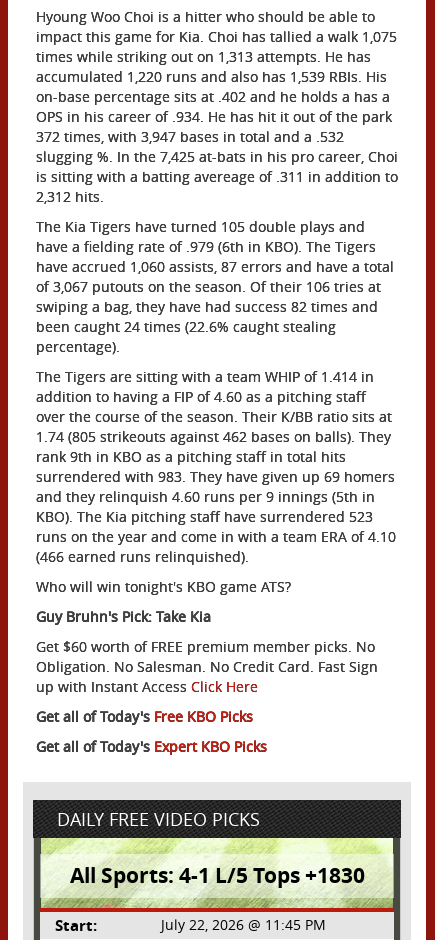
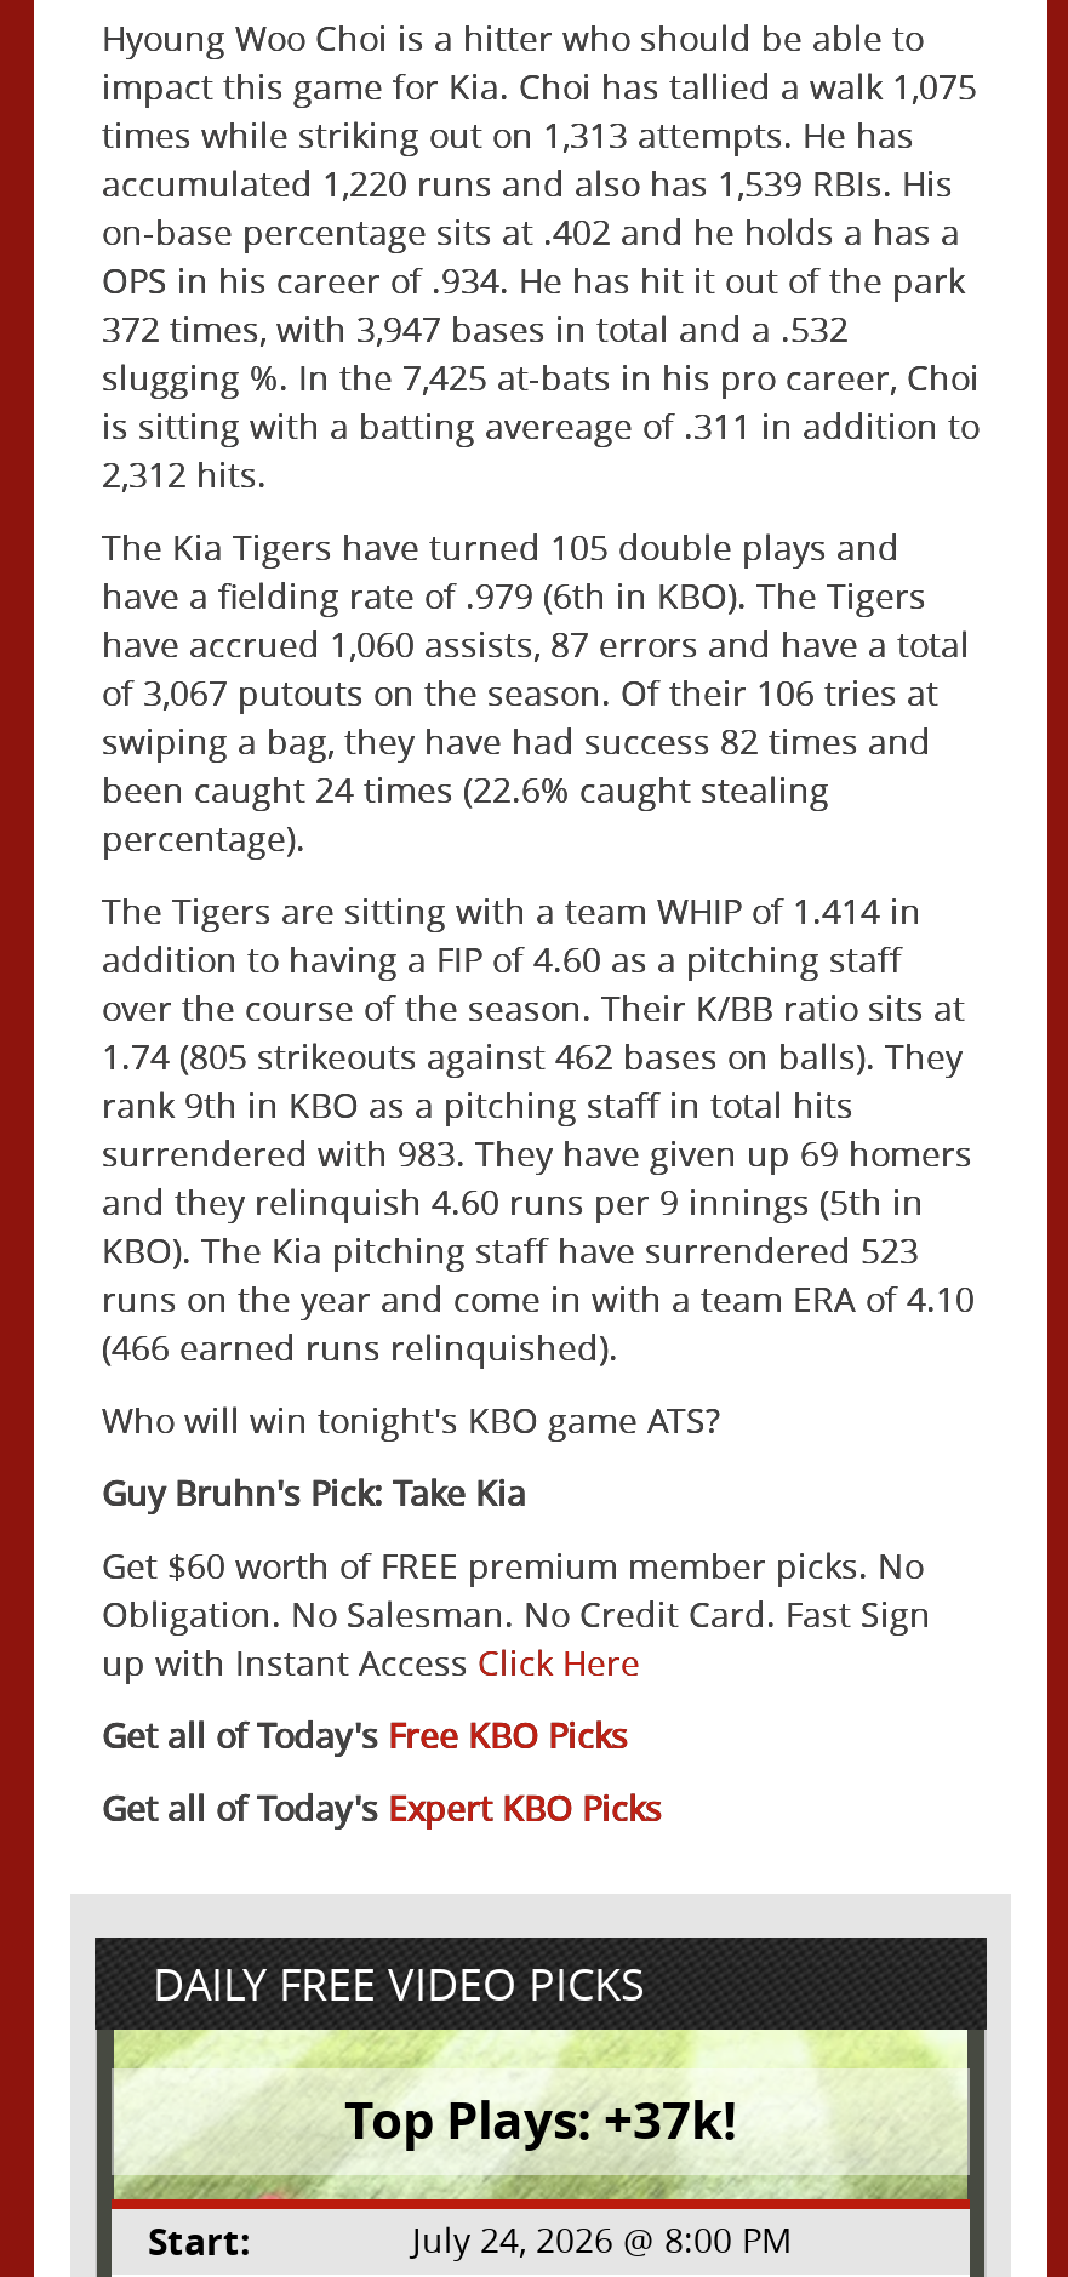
[69,861,364,890] All Sports: 4-1 L/5 Tops +1830 -> [344,2085,737,2155] Top Plays: +37k!
[161,915,326,934] July 22, 2026 @ 11:45 PM -> [412,2216,793,2262] July 24, 2026 @ 8:00 PM

